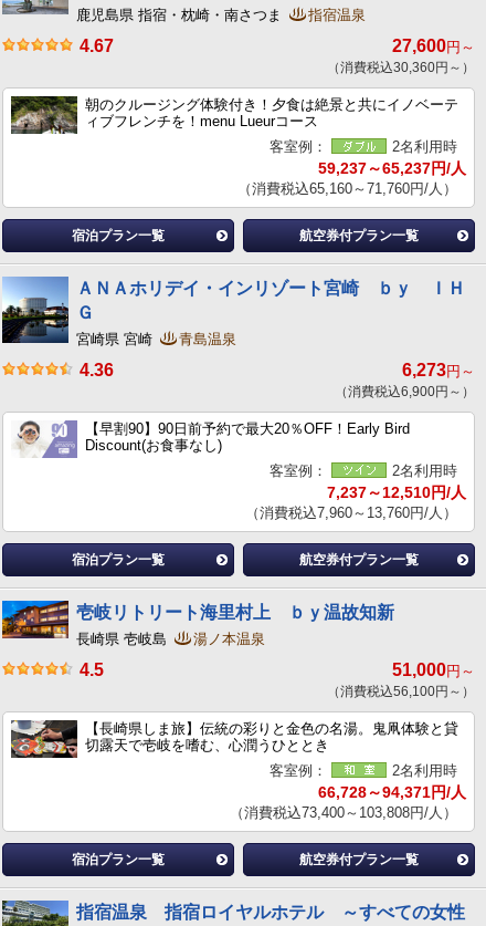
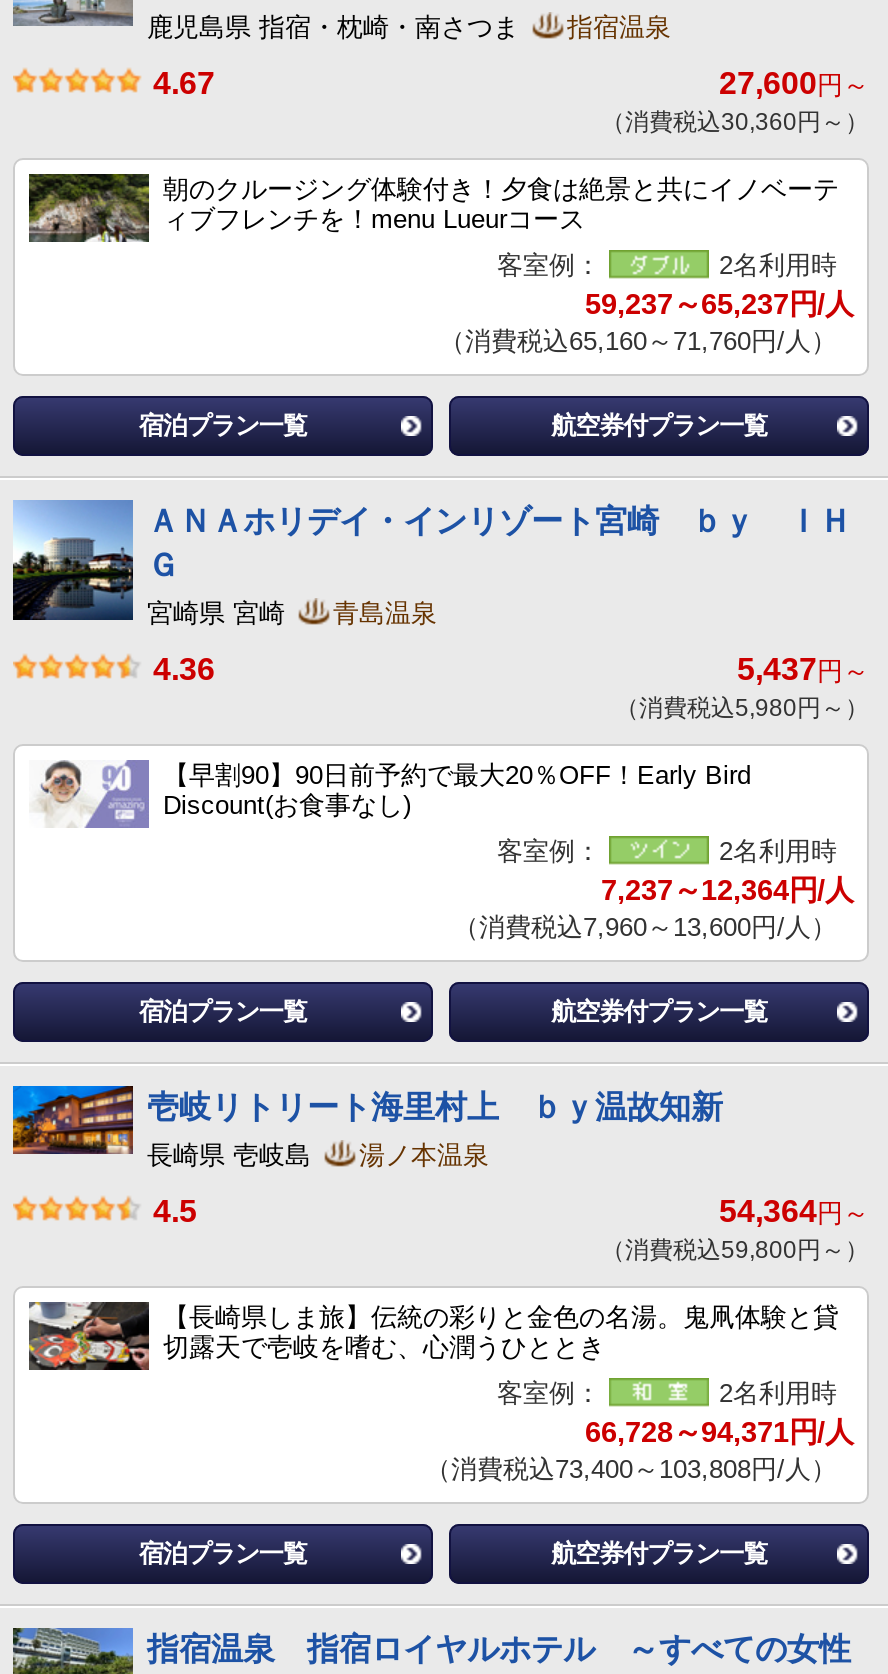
[402,361,475,379] 6,273円～ -> [737,652,869,686] 5,437円～
[335,384,475,399] （消費税込6,900円～） -> [615,694,869,722] （消費税込5,980円～）
[327,483,466,501] 7,237～12,510円/人 -> [601,874,853,906] 7,237～12,364円/人
[245,504,457,521] （消費税込7,960～13,760円/人） -> [453,912,837,942] （消費税込7,960～13,600円/人）
[392,660,475,679] 51,000円～ -> [719,1194,869,1228] 54,364円～
[327,684,475,699] （消費税込56,100円～） -> [601,1236,869,1264] （消費税込59,800円～）

